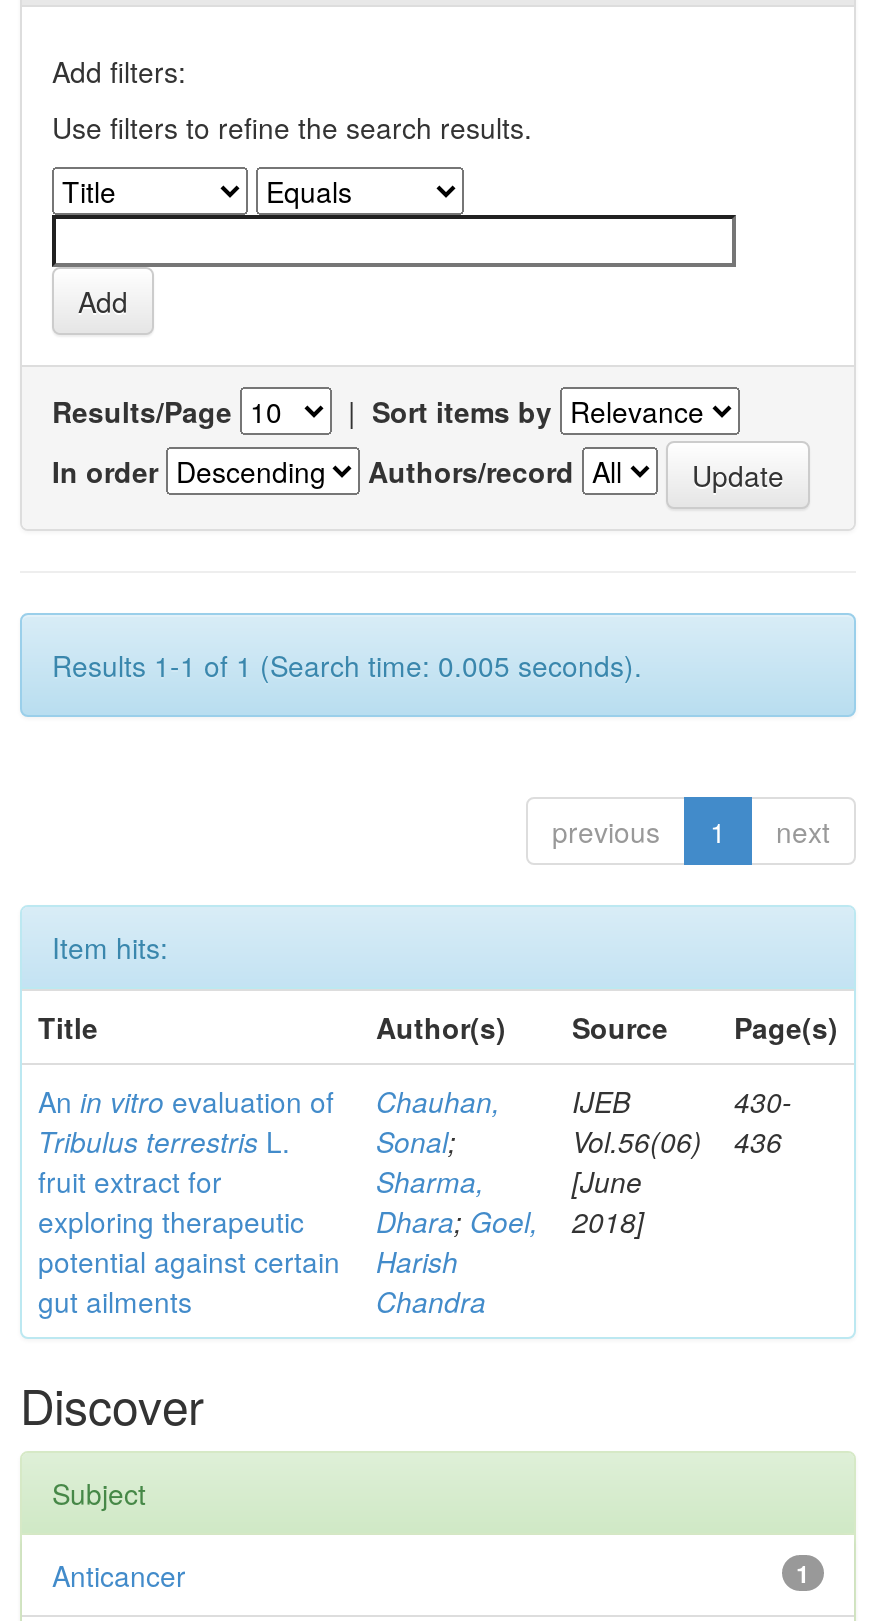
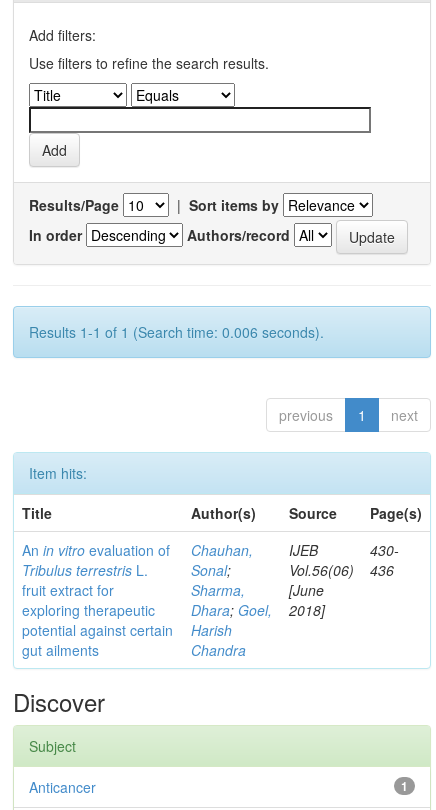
[52,645,642,685] Results 1-1 of 1 (Search time: 0.005 seconds). -> [29,322,324,342] Results 1-1 of 1 (Search time: 0.006 seconds).

